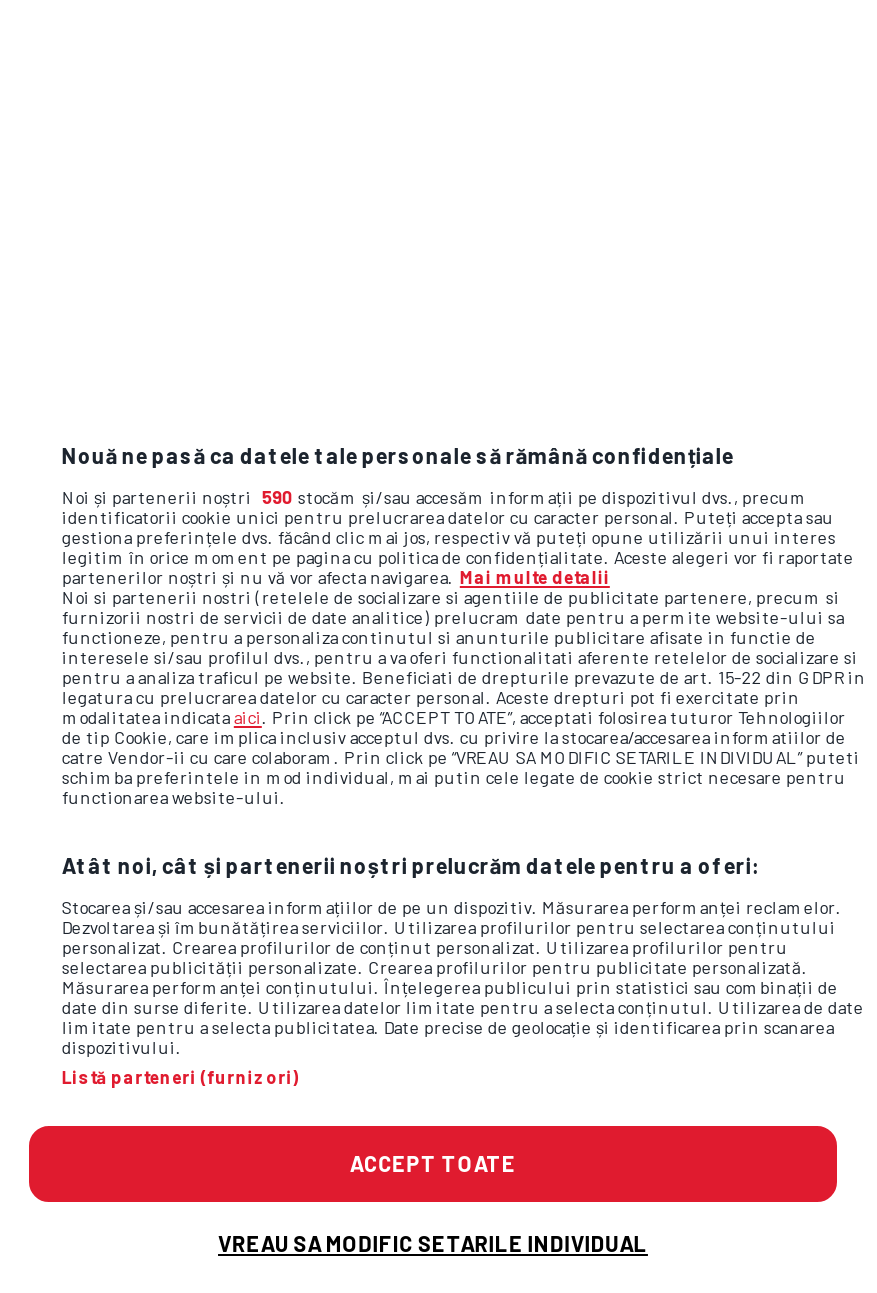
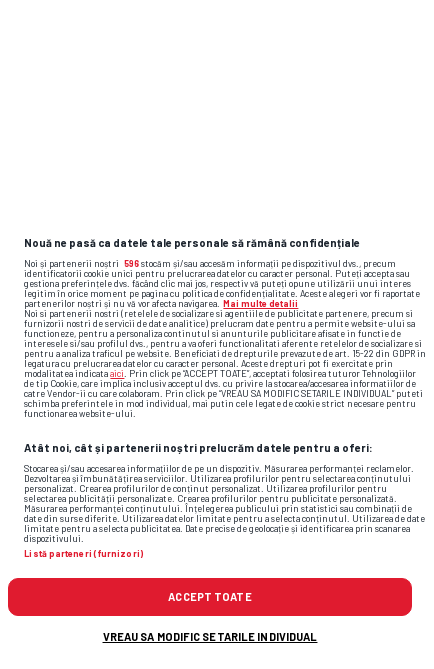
[62,485,808,507] Noi și partenerii noștri 590 stocăm și/sau accesăm informații pe dispozitivul dvs., precum -> [24,257,396,268] Noi și partenerii noștri 596 stocăm și/sau accesăm informații pe dispozitivul dvs., precum

